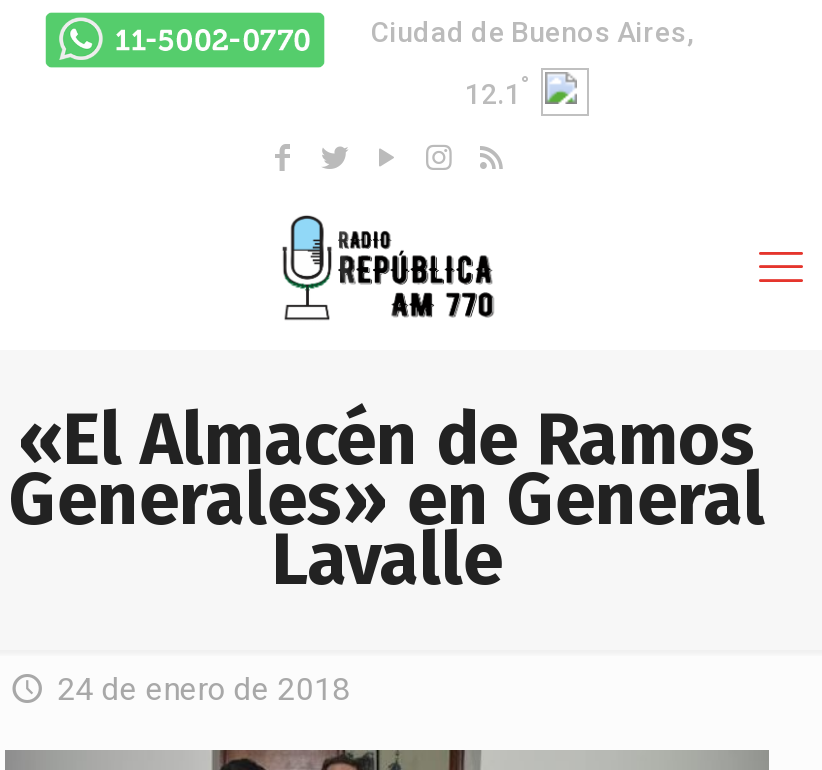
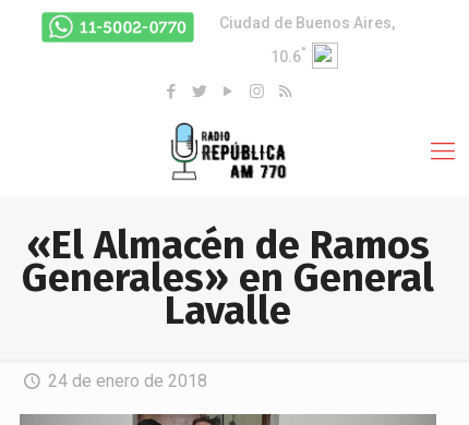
[465,71,531,110] 12.1 ° -> [270,44,306,65] 10.6 °

